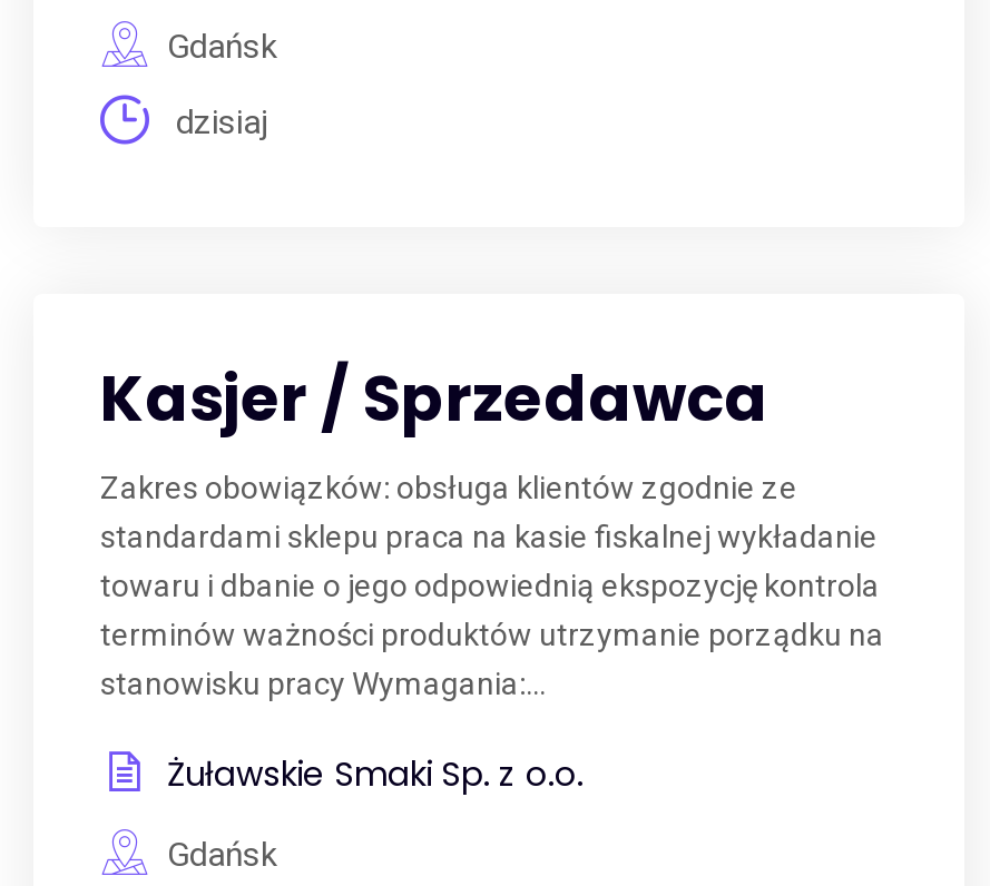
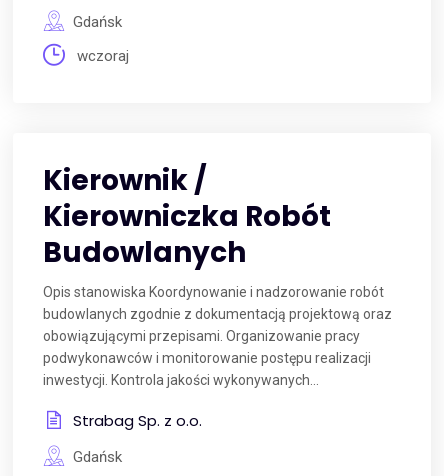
[167,102,267,142] dzisiaj -> [73,47,129,65] wczoraj
[100,356,884,701] Kasjer / Sprzedawca | Zakres obowiązków: obsługa klientów zgodnie ze | standardami sklepu praca na kasie fiskalnej wykładanie | towaru i dbanie o jego odpowiednią ekspozycję kontrola | terminów ważności produktów utrzymanie porządku na | stanowisku pracy Wymagania:... -> [43,161,392,388] Kierownik / | Kierowniczka Robót | Budowlanych | Opis stanowiska Koordynowanie i nadzorowanie robót | budowlanych zgodnie z dokumentacją projektową oraz | obowiązującymi przepisami. Organizowanie pracy | podwykonawców i monitorowanie postępu realizacji | inwestycji. Kontrola jakości wykonywanych...
[167,750,584,797] Żuławskie Smaki Sp. z o.o. -> [73,410,202,431] Strabag Sp. z o.o.

